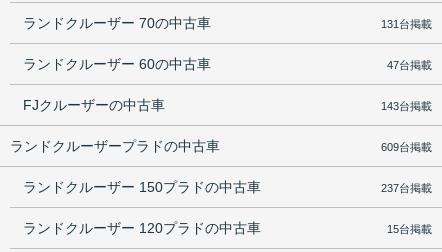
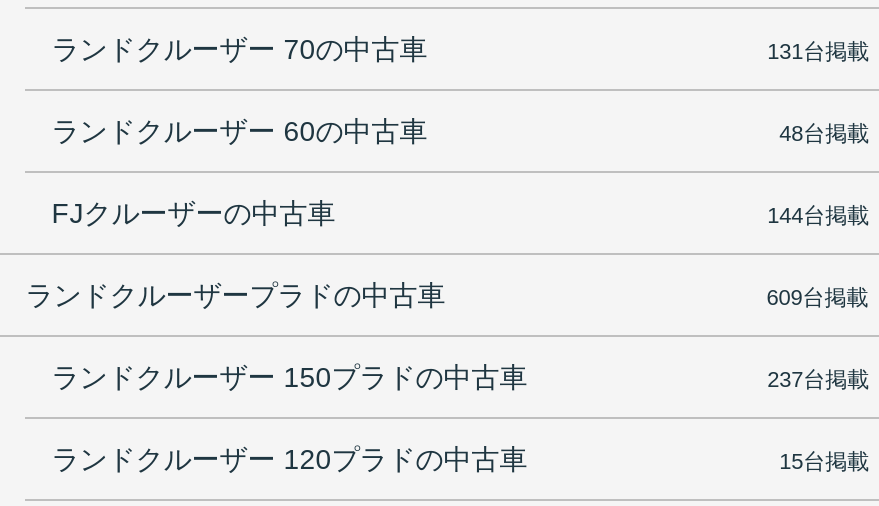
[387,59,432,71] 47台掲載 -> [779,121,869,145] 48台掲載
[381,100,432,112] 143台掲載 -> [767,203,869,227] 144台掲載

